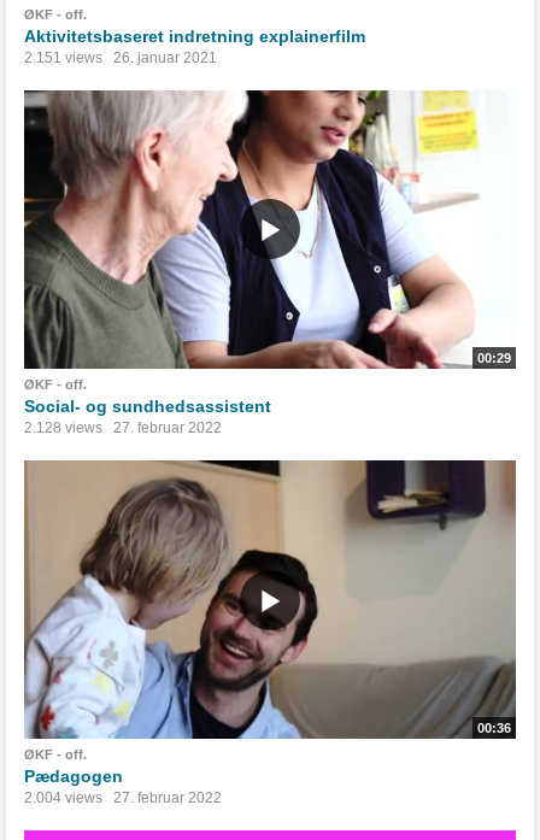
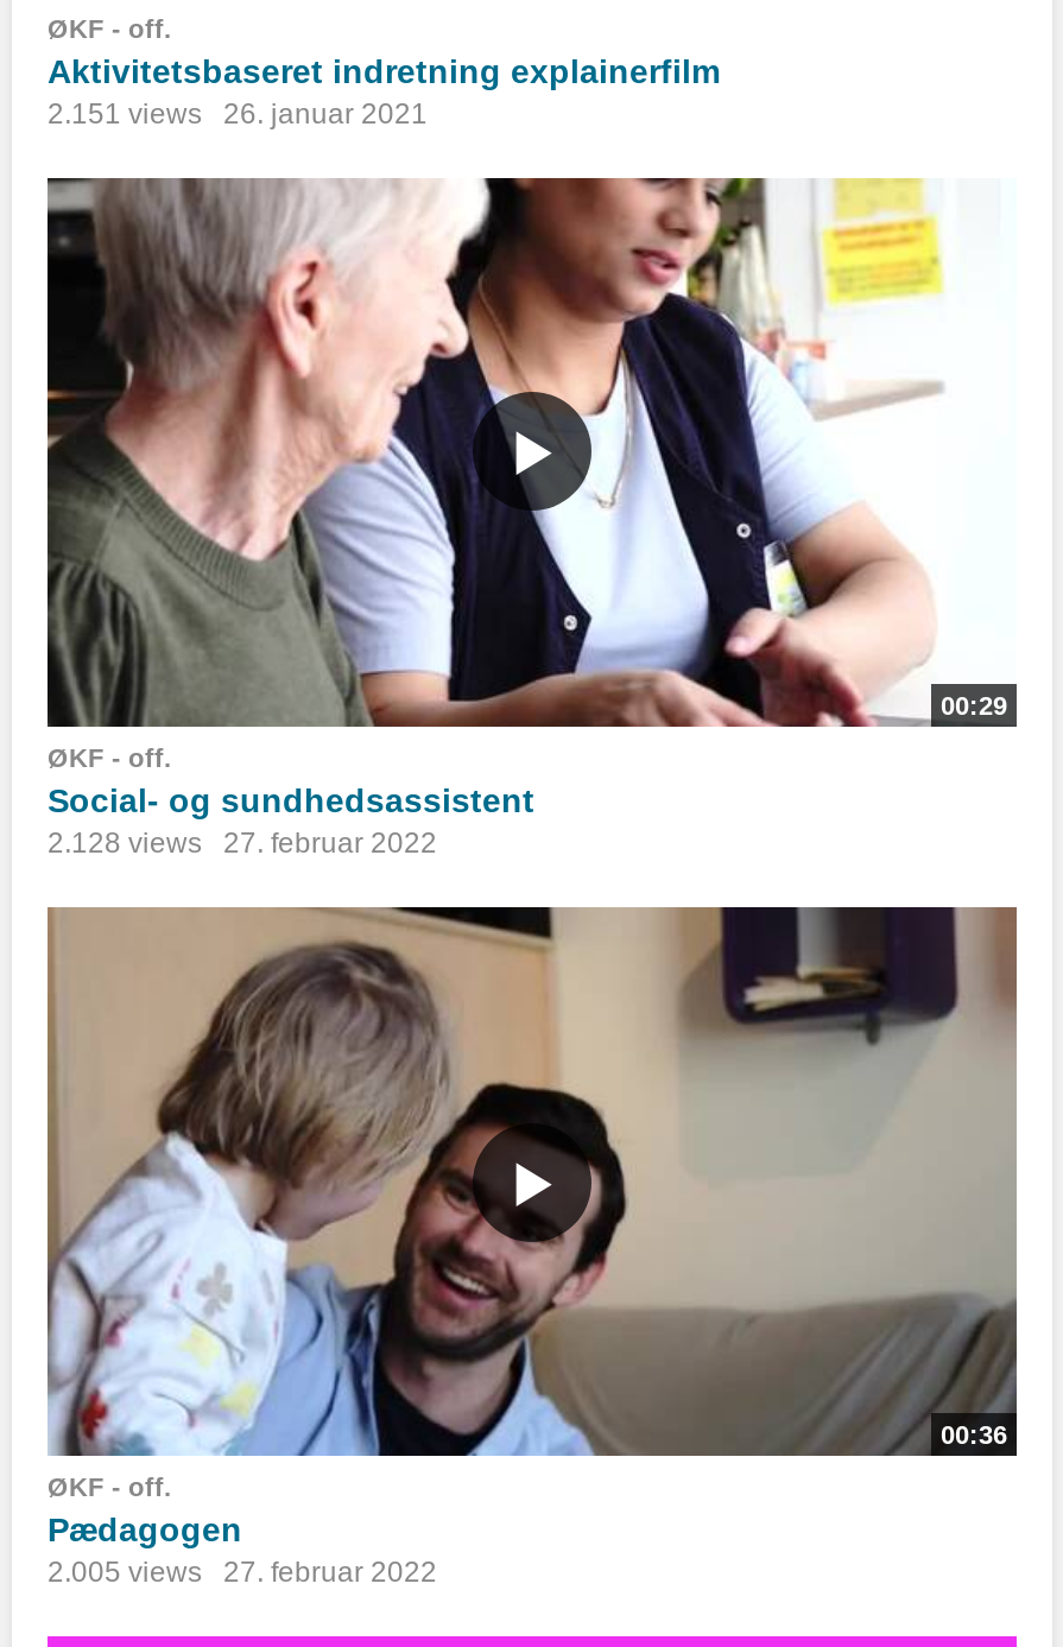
[24,790,222,806] 2.004 views 27. februar 2022 -> [48,1556,437,1589] 2.005 views 27. februar 2022

